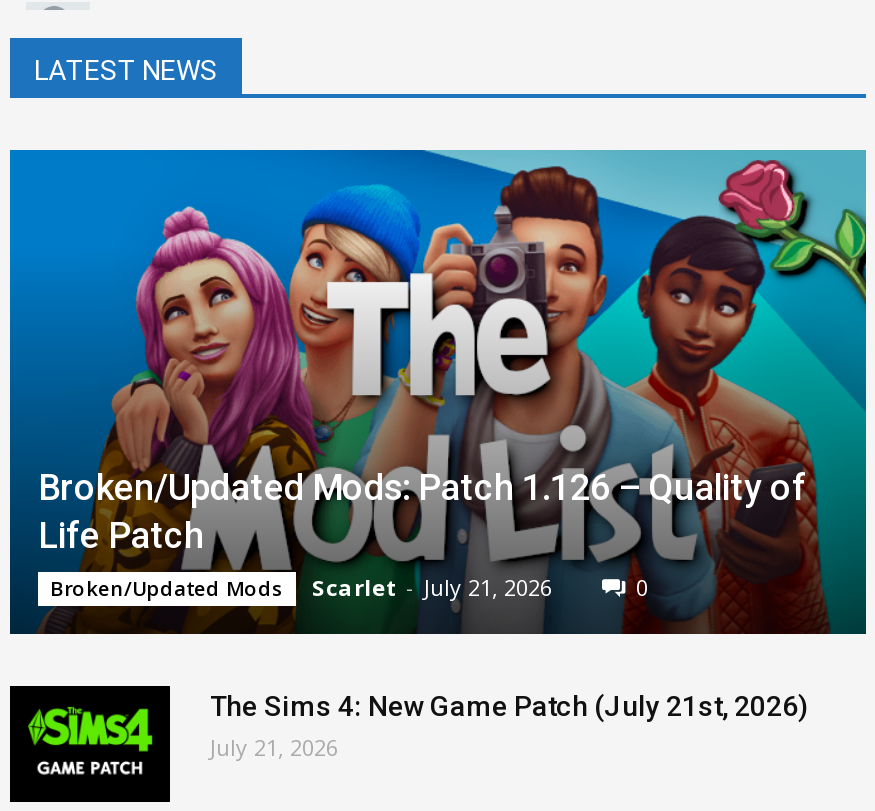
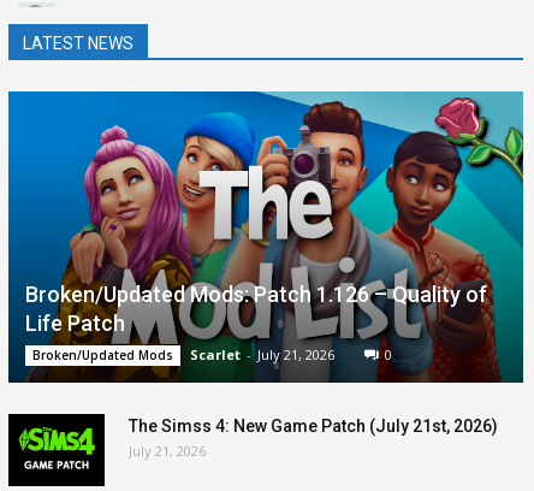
[210,690,808,722] The Sims 4: New Game Patch (July 21st, 2026) -> [129,417,498,436] The Simss 4: New Game Patch (July 21st, 2026)

